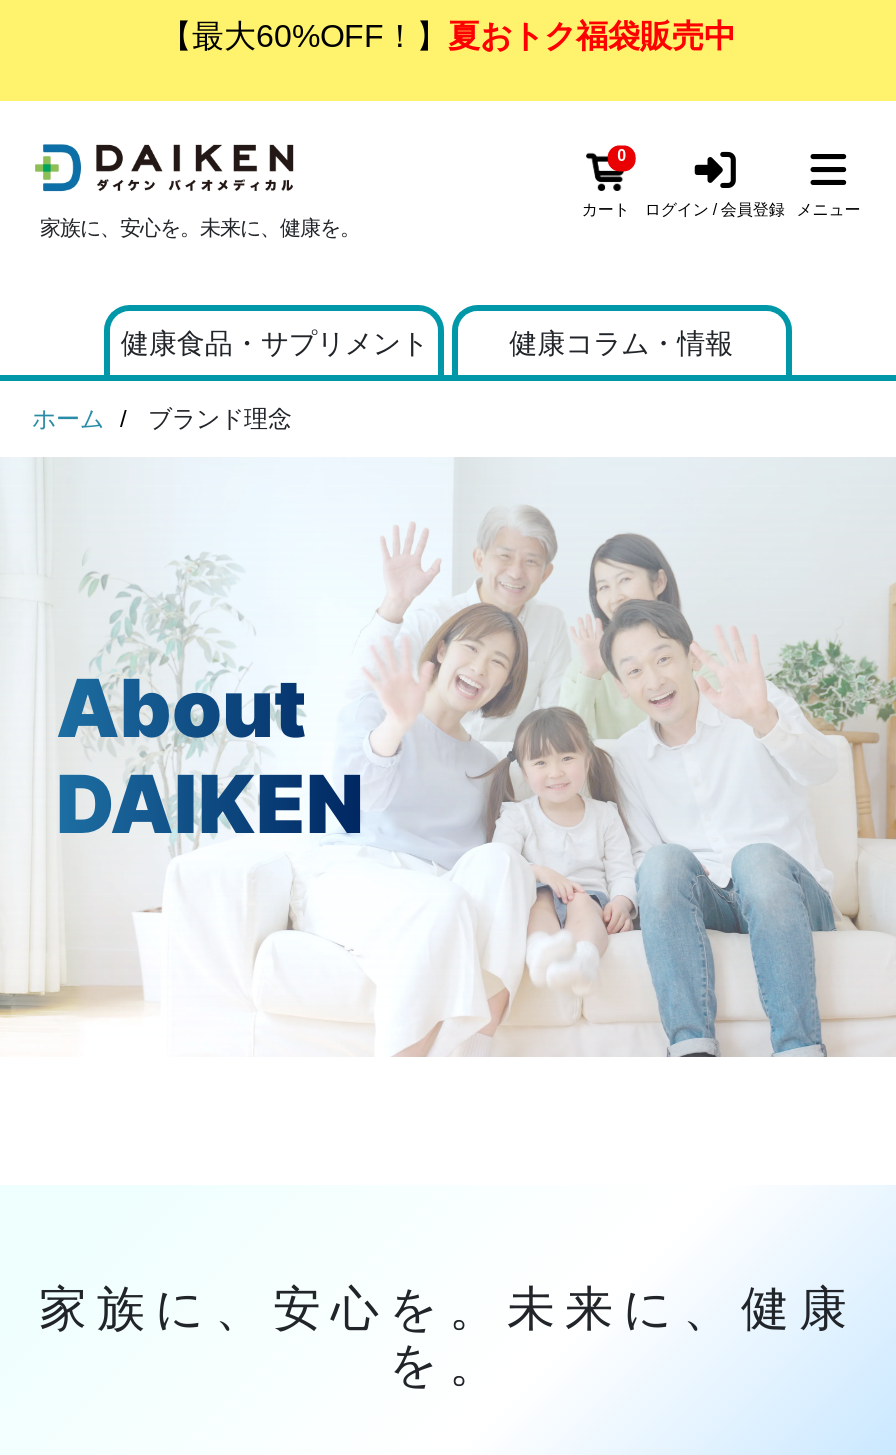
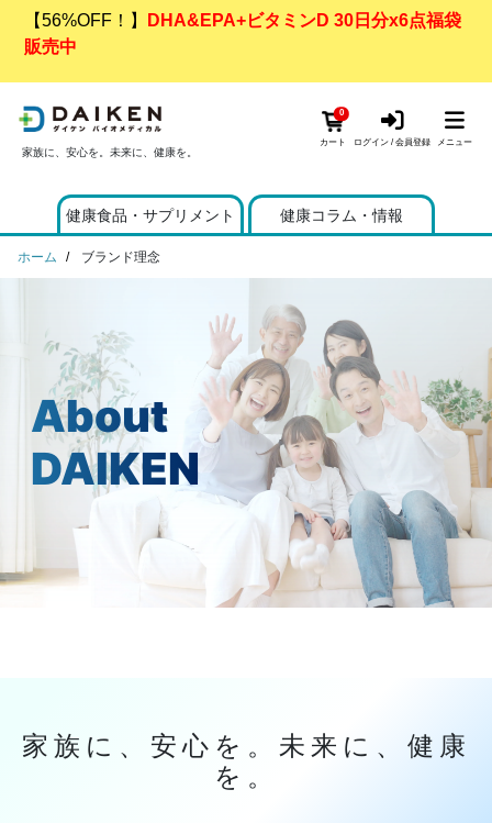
[160,19,736,53] 【最大60%OFF！】夏おトク福袋販売中 -> [24,11,461,56] 【56%OFF！】DHA&EPA+ビタミンD 30日分x6点福袋 | 販売中

